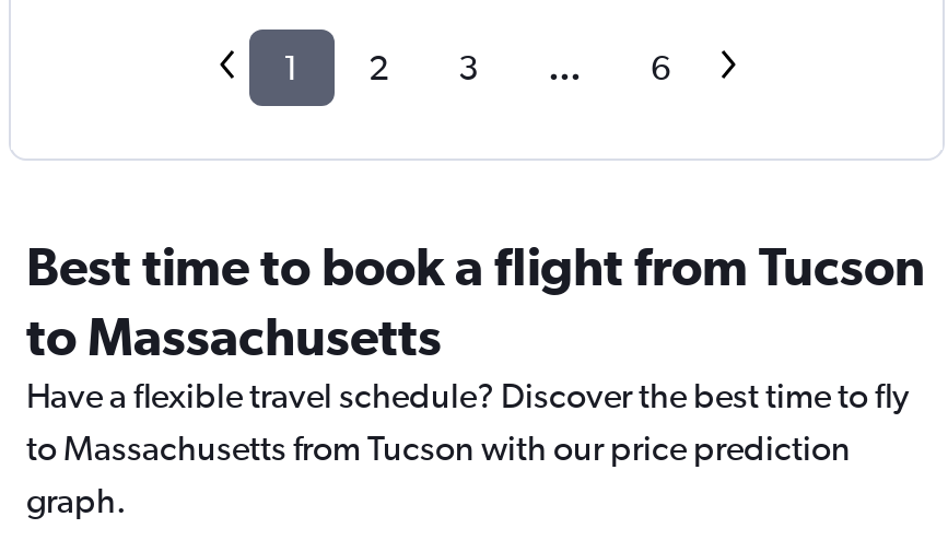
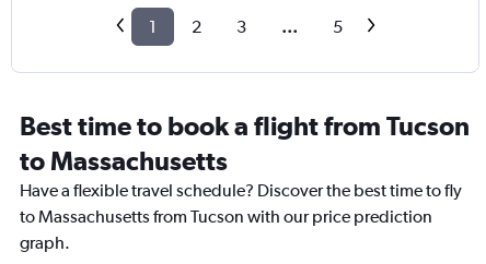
[651,47,670,89] 6 -> [332,17,342,37] 5

